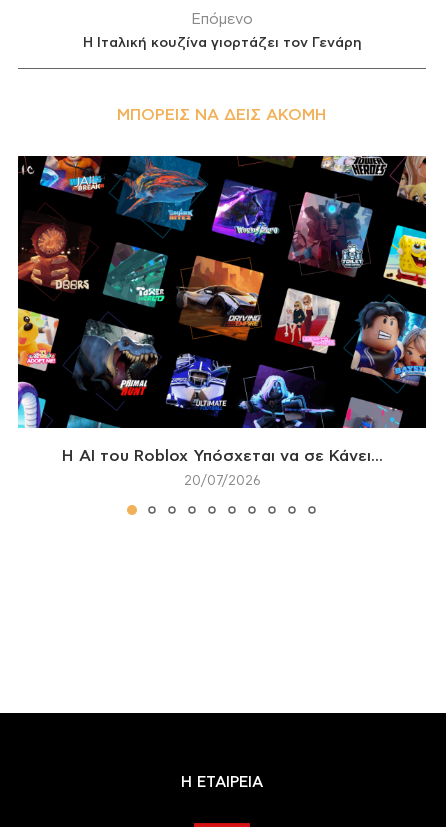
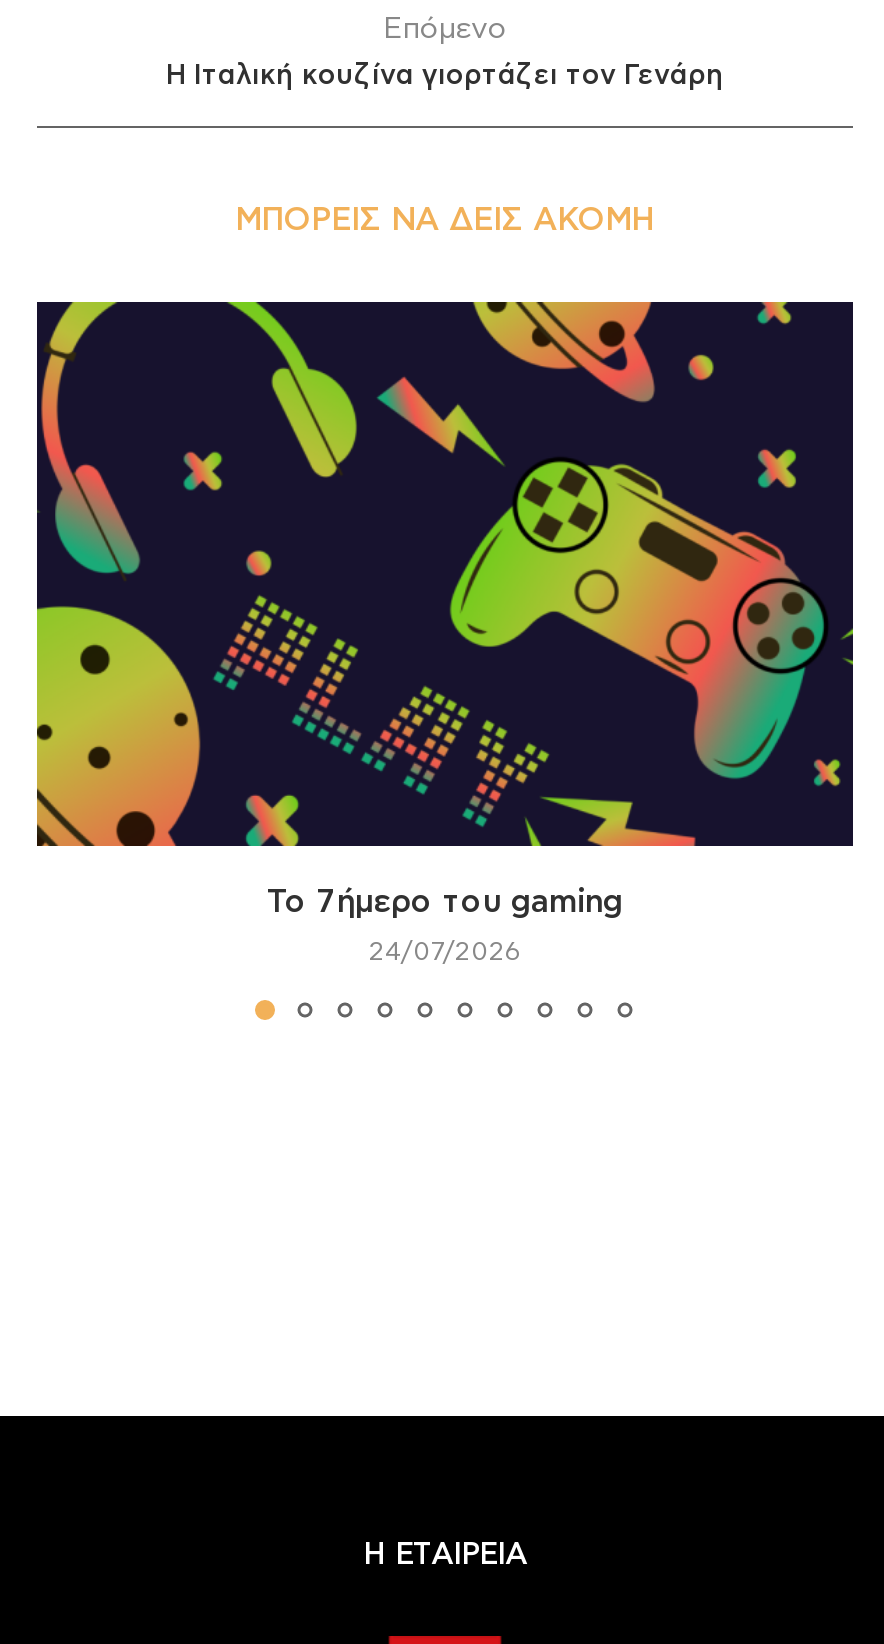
[17,155,427,463] [image] | Η AI του Roblox Υπόσχεται να σε Κάνει... -> [35,300,855,917] [image] | Το 7ήμερο του gaming
[183,474,260,487] 20/07/2026 -> [369,939,521,965] 24/07/2026

